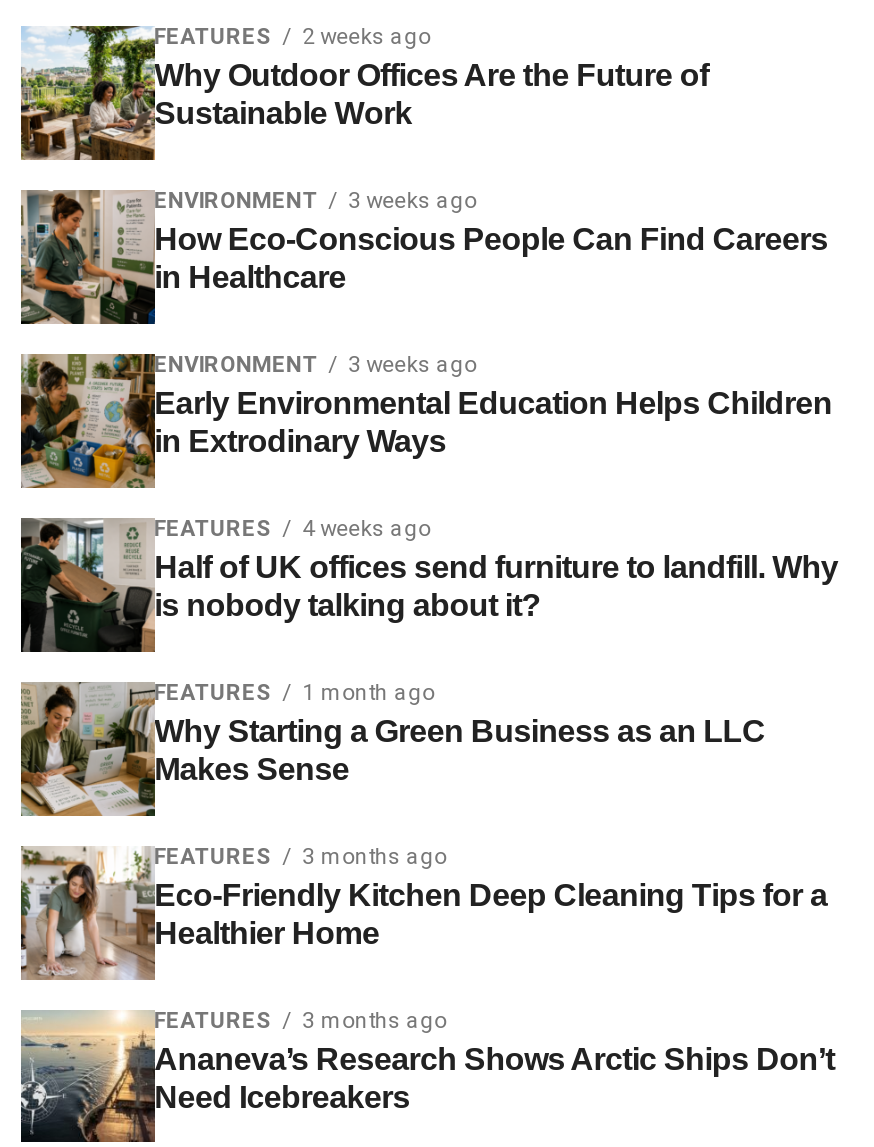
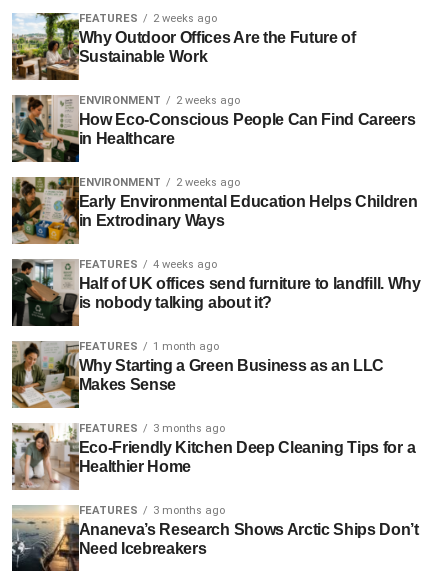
[348,188,476,214] 3 weeks ago -> [176,94,240,107] 2 weeks ago
[154,351,476,377] ENVIRONMENT 3 weeks ago -> [79,176,240,189] ENVIRONMENT 2 weeks ago

